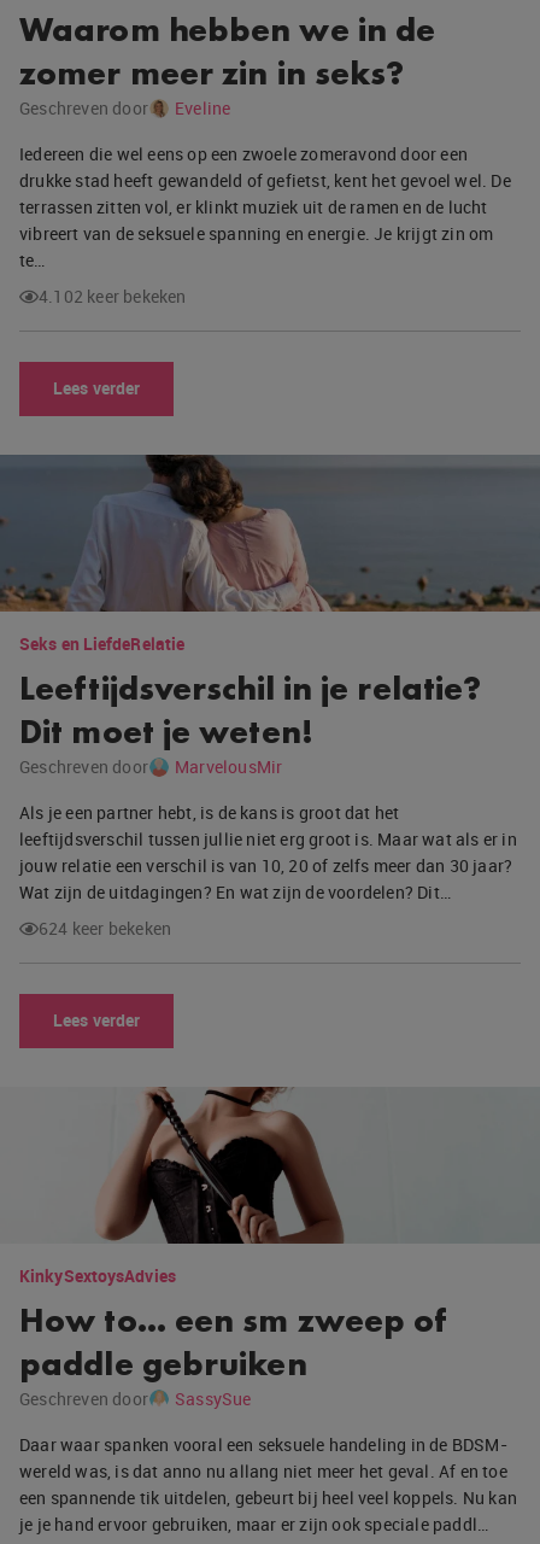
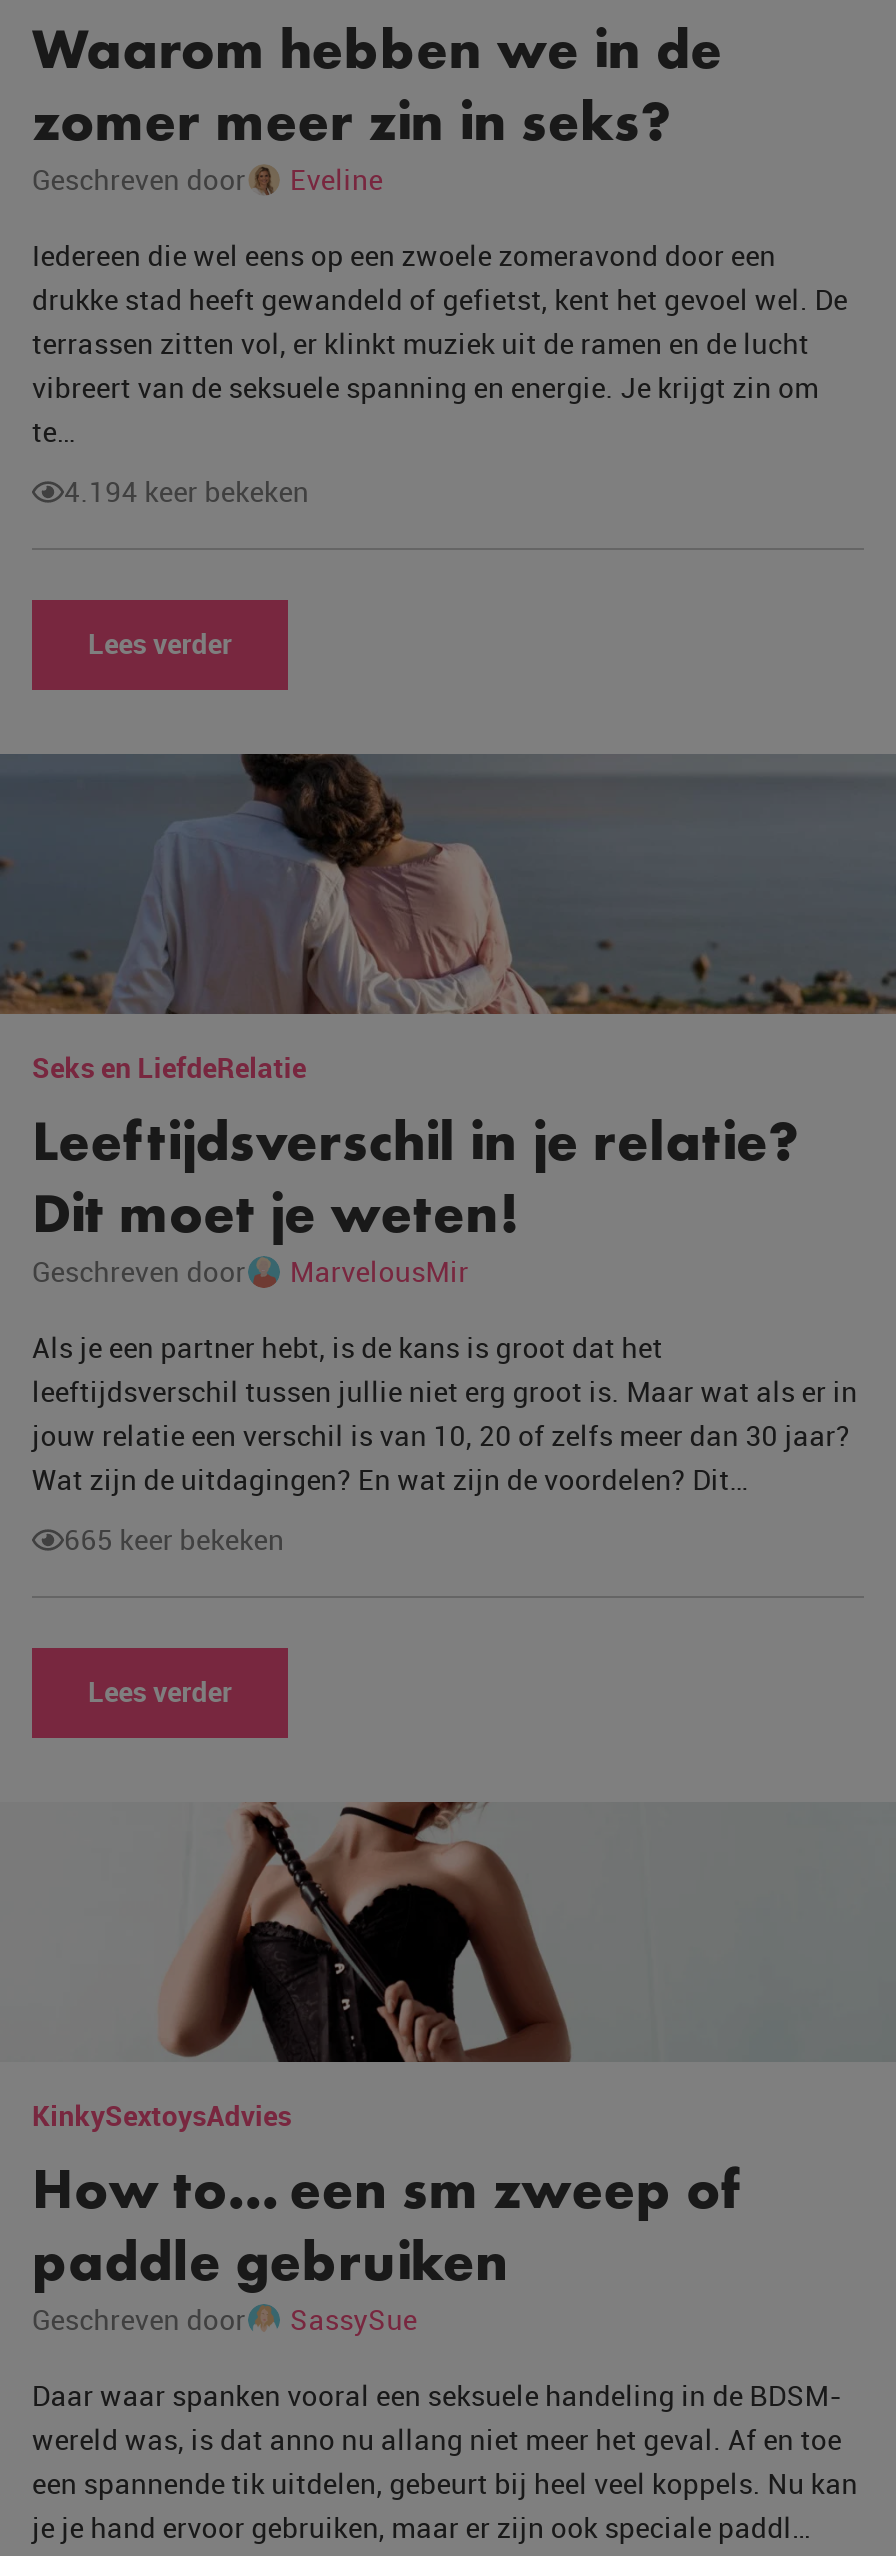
[39,285,186,308] 4.102 keer bekeken -> [64,472,309,510] 4.194 keer bekeken
[39,917,171,940] 624 keer bekeken -> [64,1520,284,1558] 665 keer bekeken

